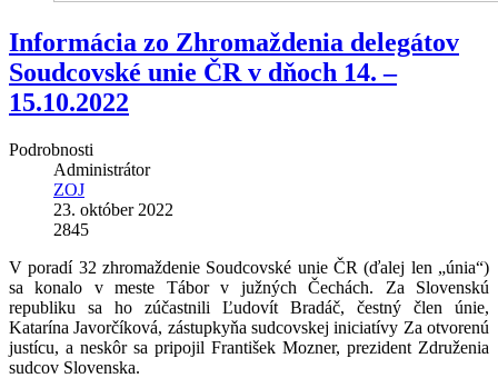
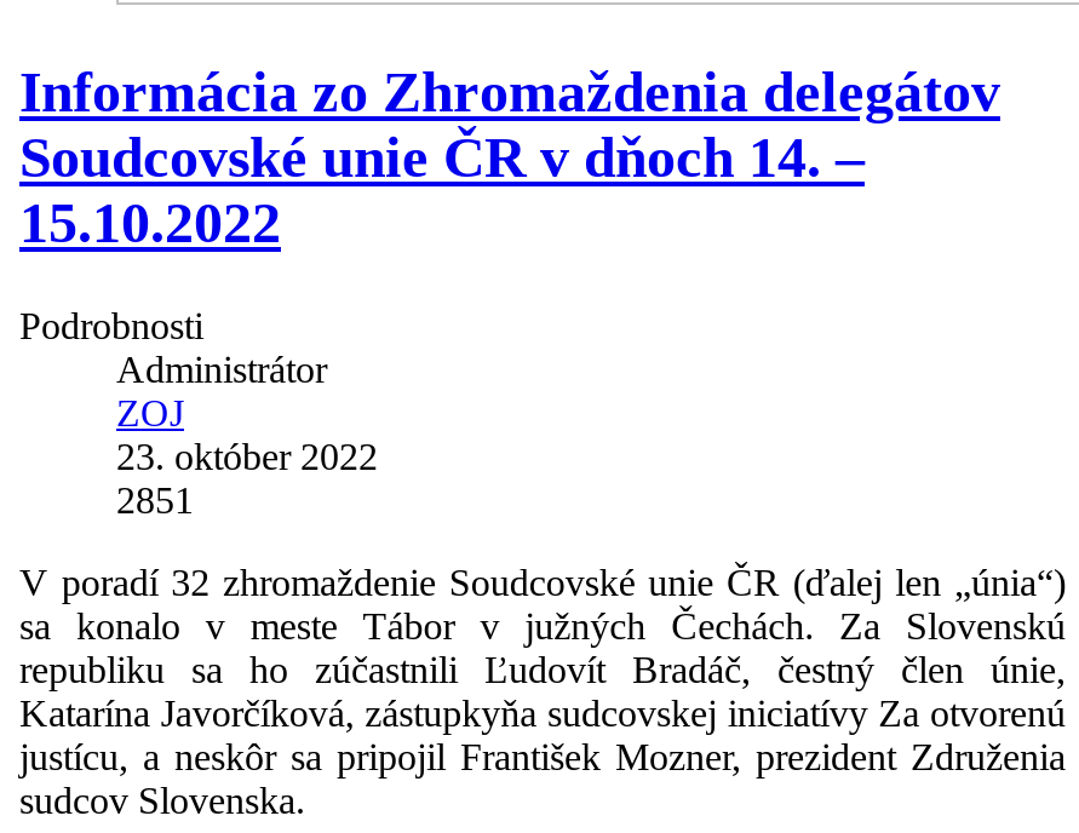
[53,221,89,239] 2845 -> [116,480,194,522] 2851

